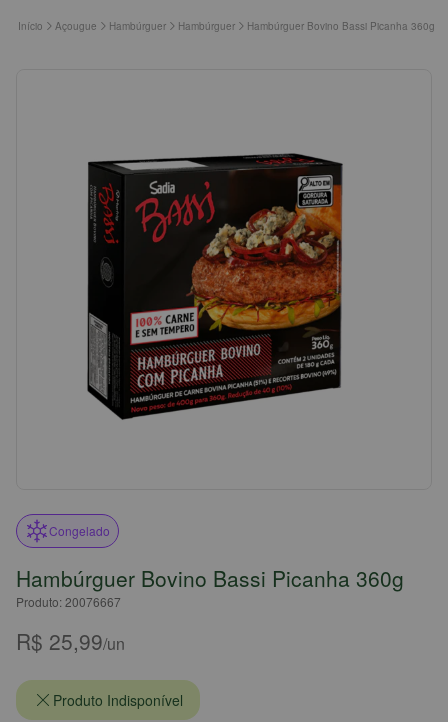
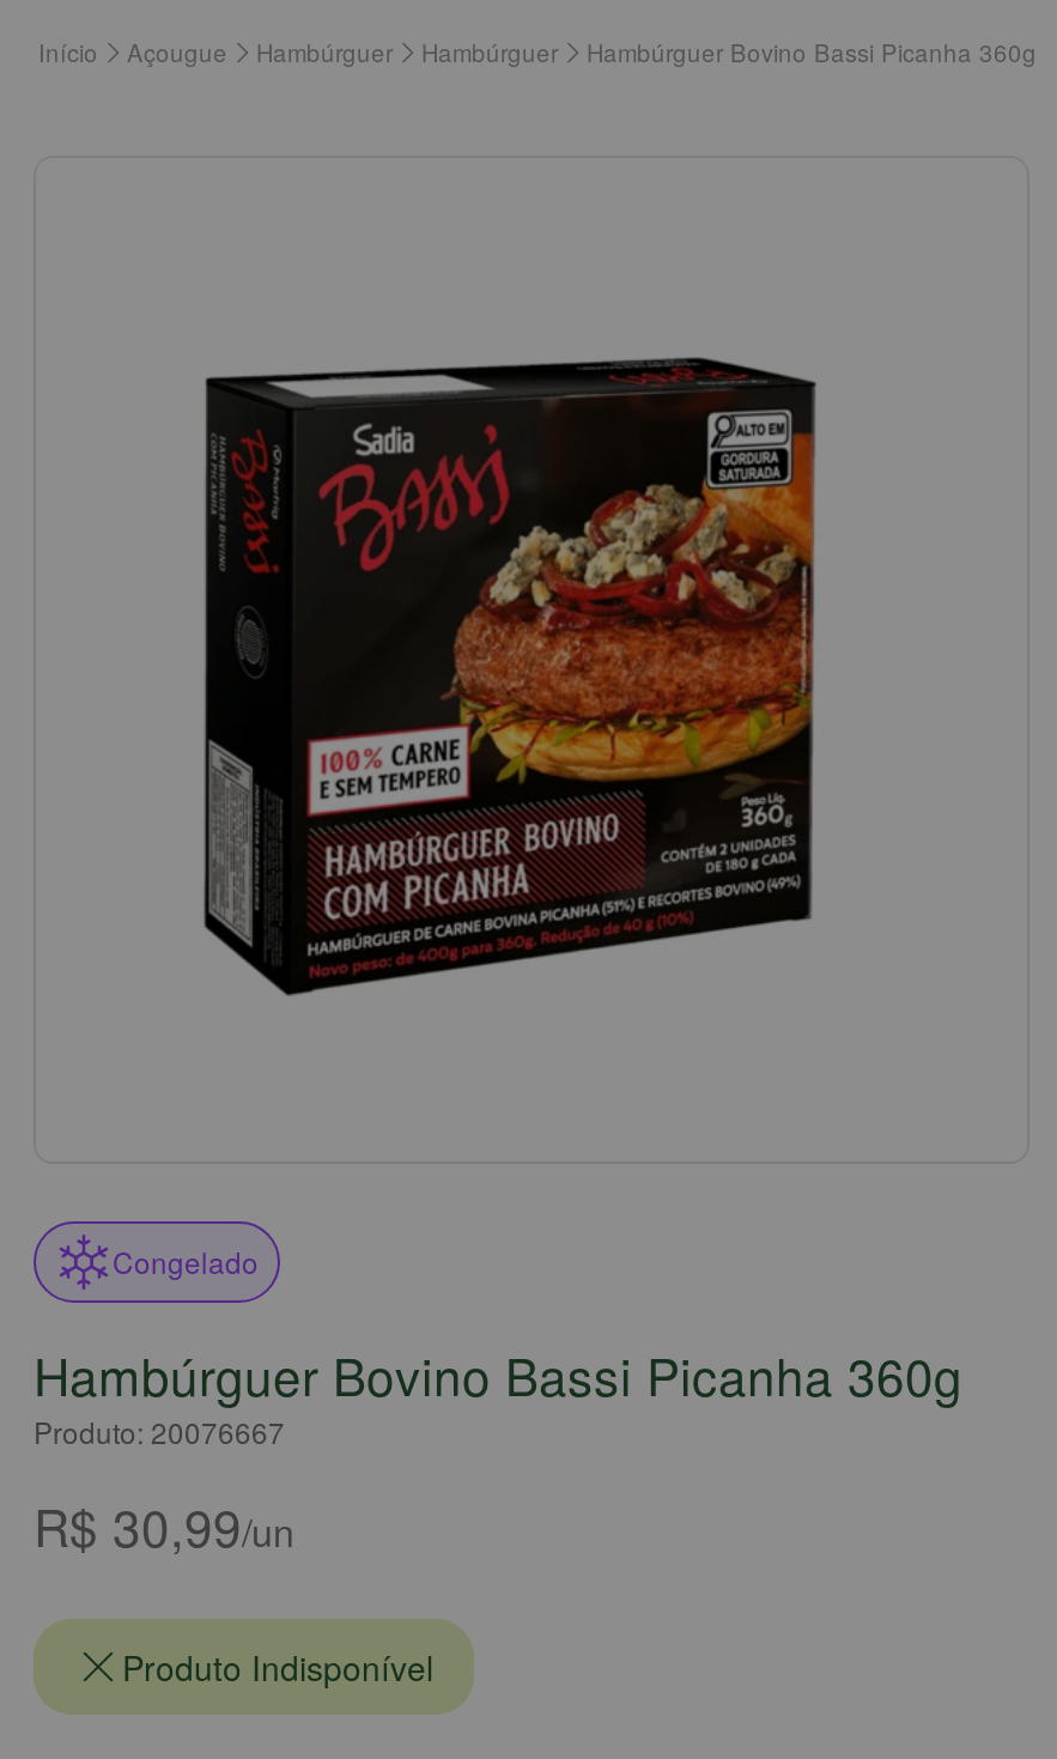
[16,626,125,656] R$ 25,99/un -> [34,1490,294,1561] R$ 30,99/un

